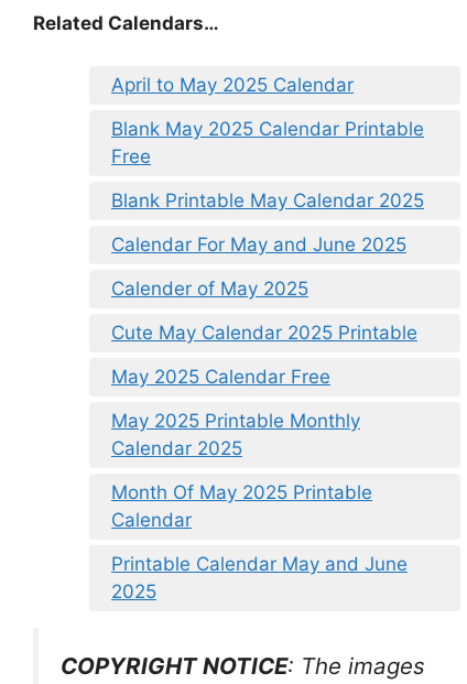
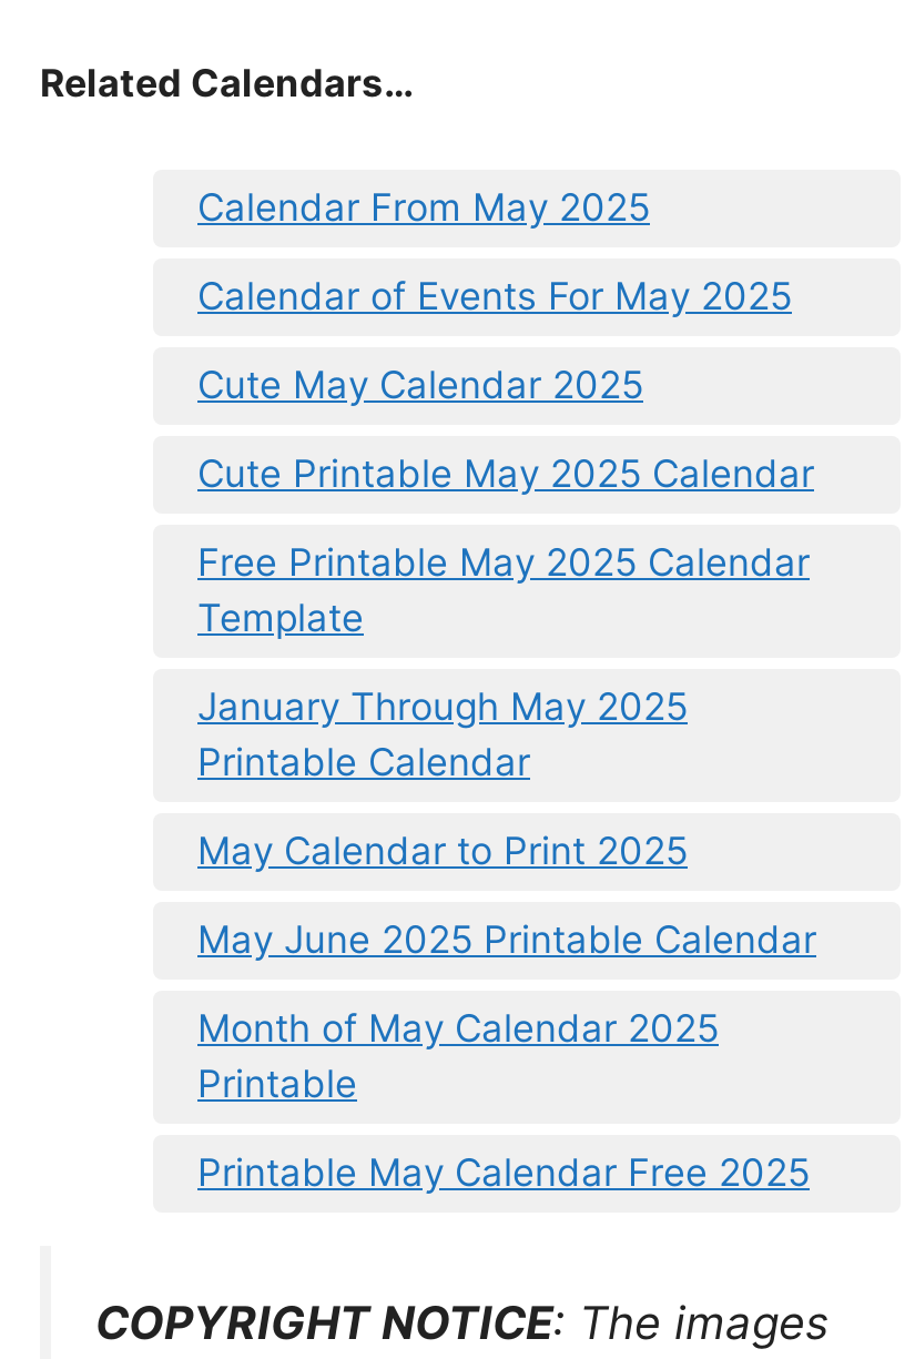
[111,74,354,96] April to May 2025 Calendar -> [197,185,650,229] Calendar From May 2025
[111,118,424,167] Blank May 2025 Calendar Printable | Free -> [197,274,792,318] Calendar of Events For May 2025
[111,189,424,211] Blank Printable May Calendar 2025 -> [197,363,643,407] Cute May Calendar 2025
[111,233,406,255] Calendar For May and June 2025 -> [197,451,814,496] Cute Printable May 2025 Calendar
[111,277,308,299] Calender of May 2025 -> [197,540,810,640] Free Printable May 2025 Calendar | Template
[111,322,417,344] Cute May Calendar 2025 Printable -> [197,684,688,784] January Through May 2025 | Printable Calendar
[111,366,330,388] May 2025 Calendar Free -> [197,828,688,873] May Calendar to Print 2025
[111,410,360,459] May 2025 Printable Monthly | Calendar 2025 -> [197,917,816,962] May June 2025 Printable Calendar
[111,481,372,531] Month Of May 2025 Printable | Calendar -> [197,1006,719,1106] Month of May Calendar 2025 | Printable
[111,553,408,602] Printable Calendar May and June | 2025 -> [197,1150,810,1195] Printable May Calendar Free 2025

